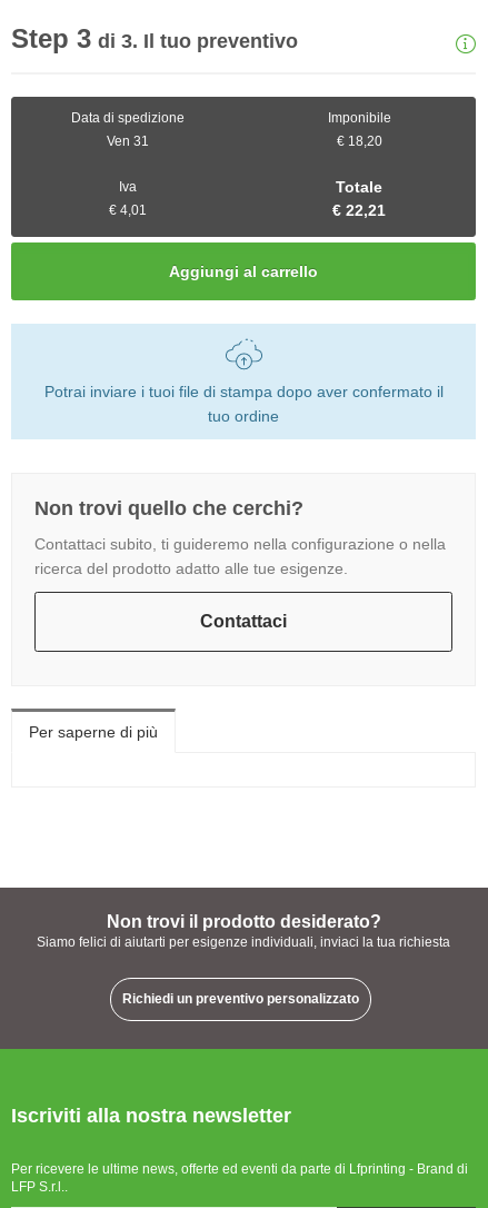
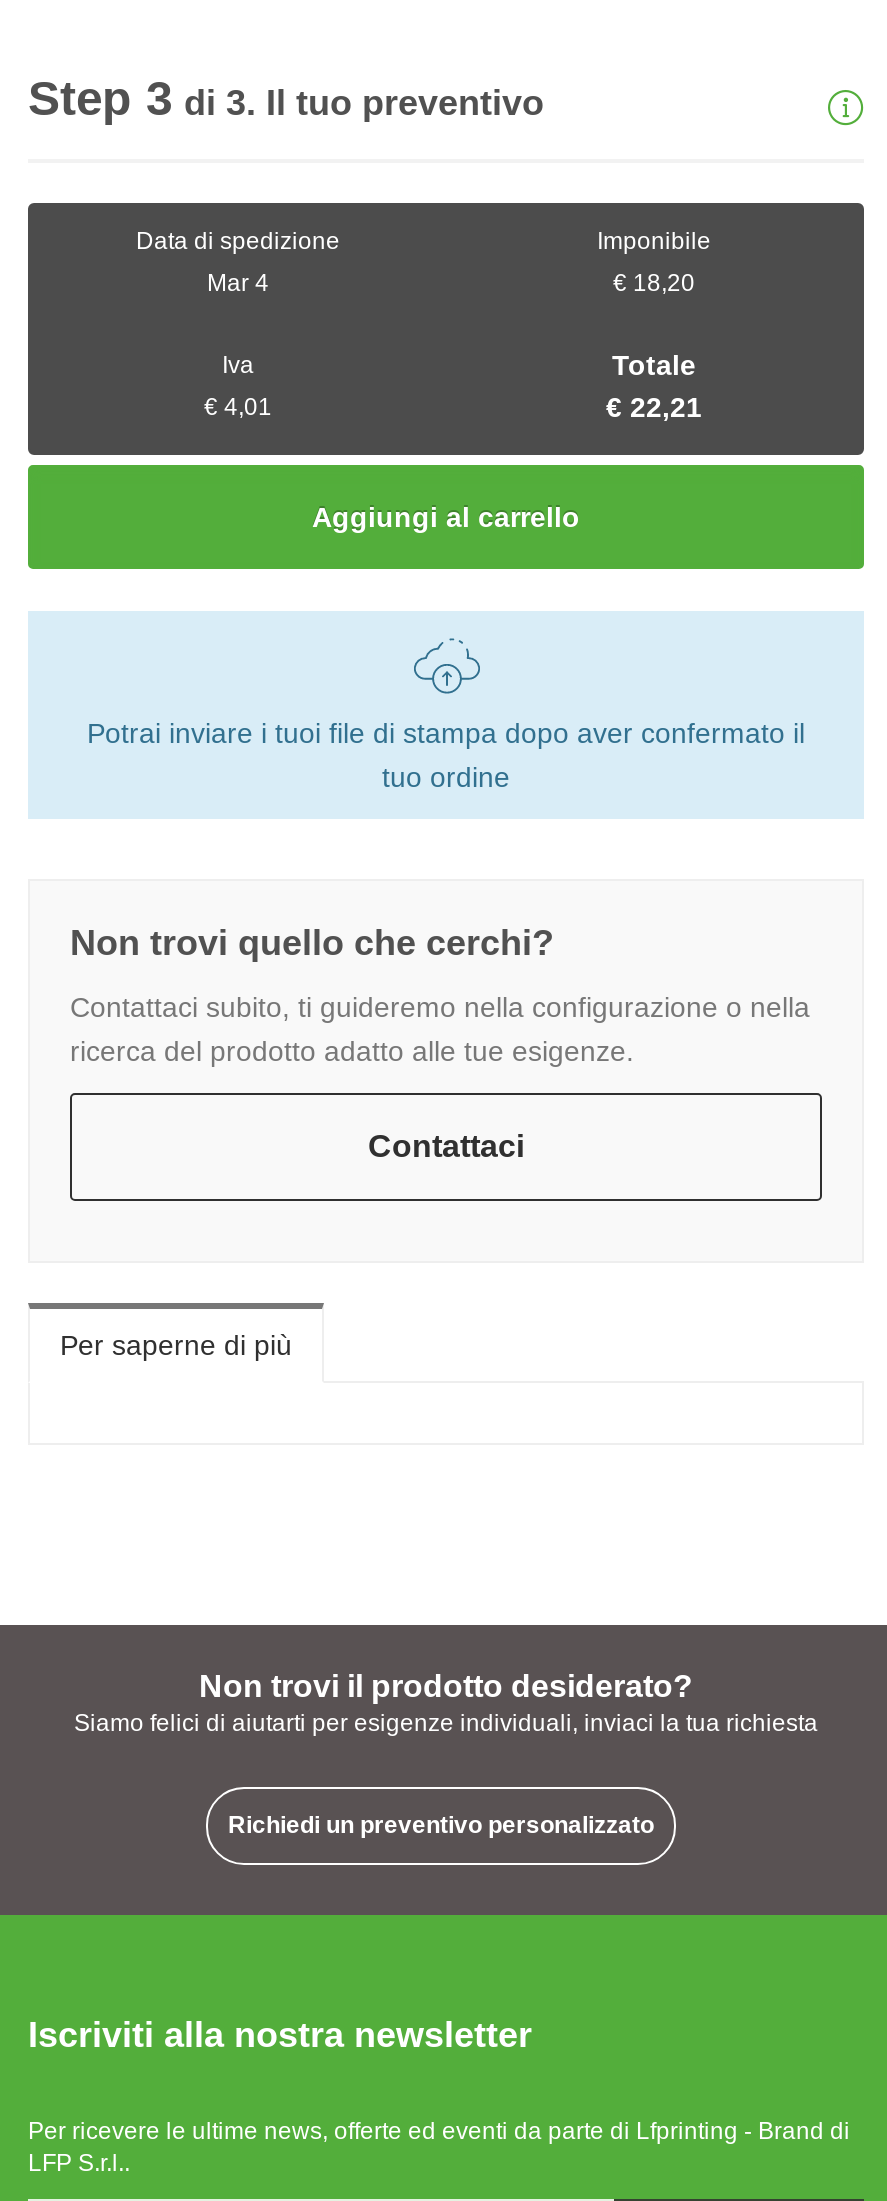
[107,134,149,149] Ven 31 -> [207,269,269,297] Mar 4

